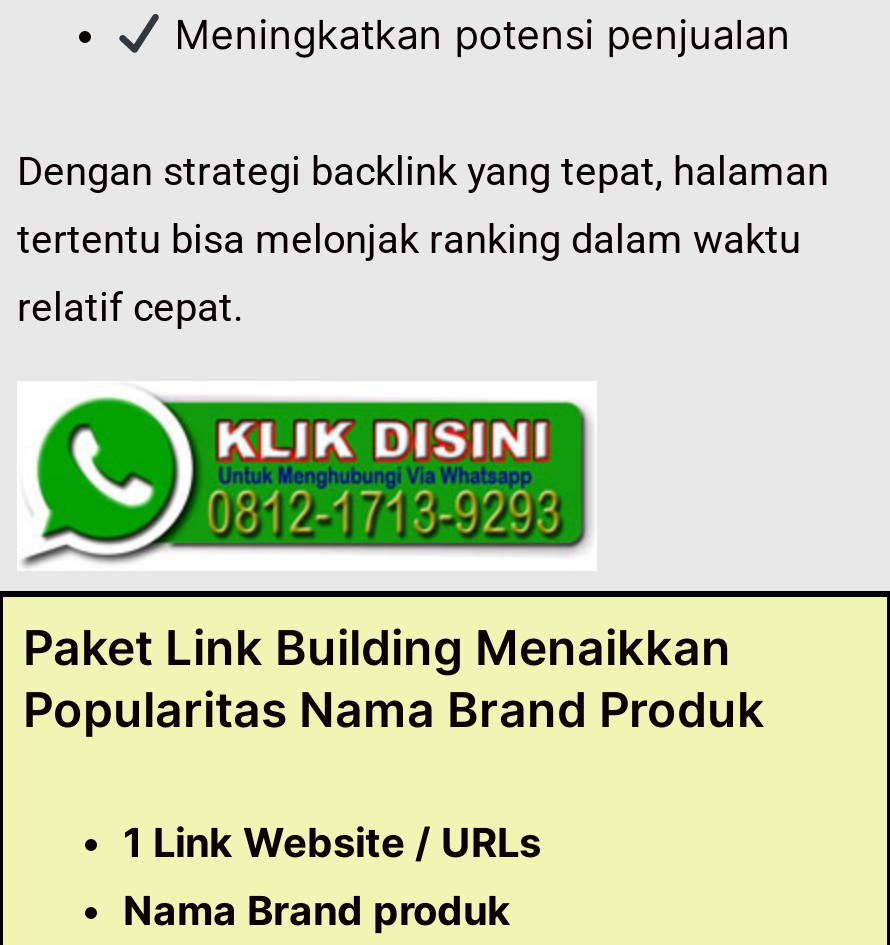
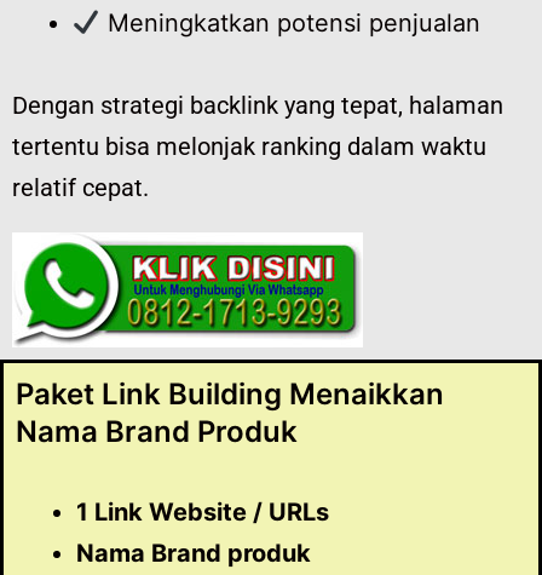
[23,681,765,739] Popularitas Nama Brand Produk -> [16,414,298,449] Nama Brand Produk

